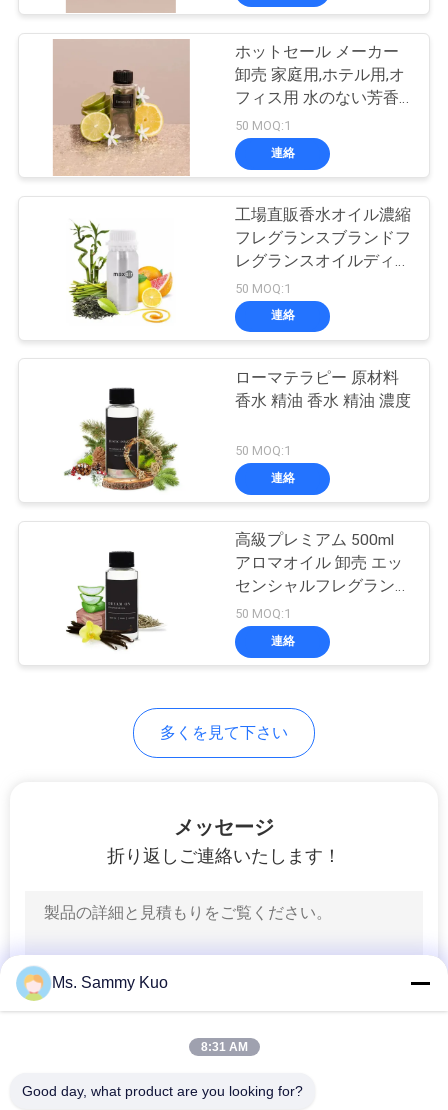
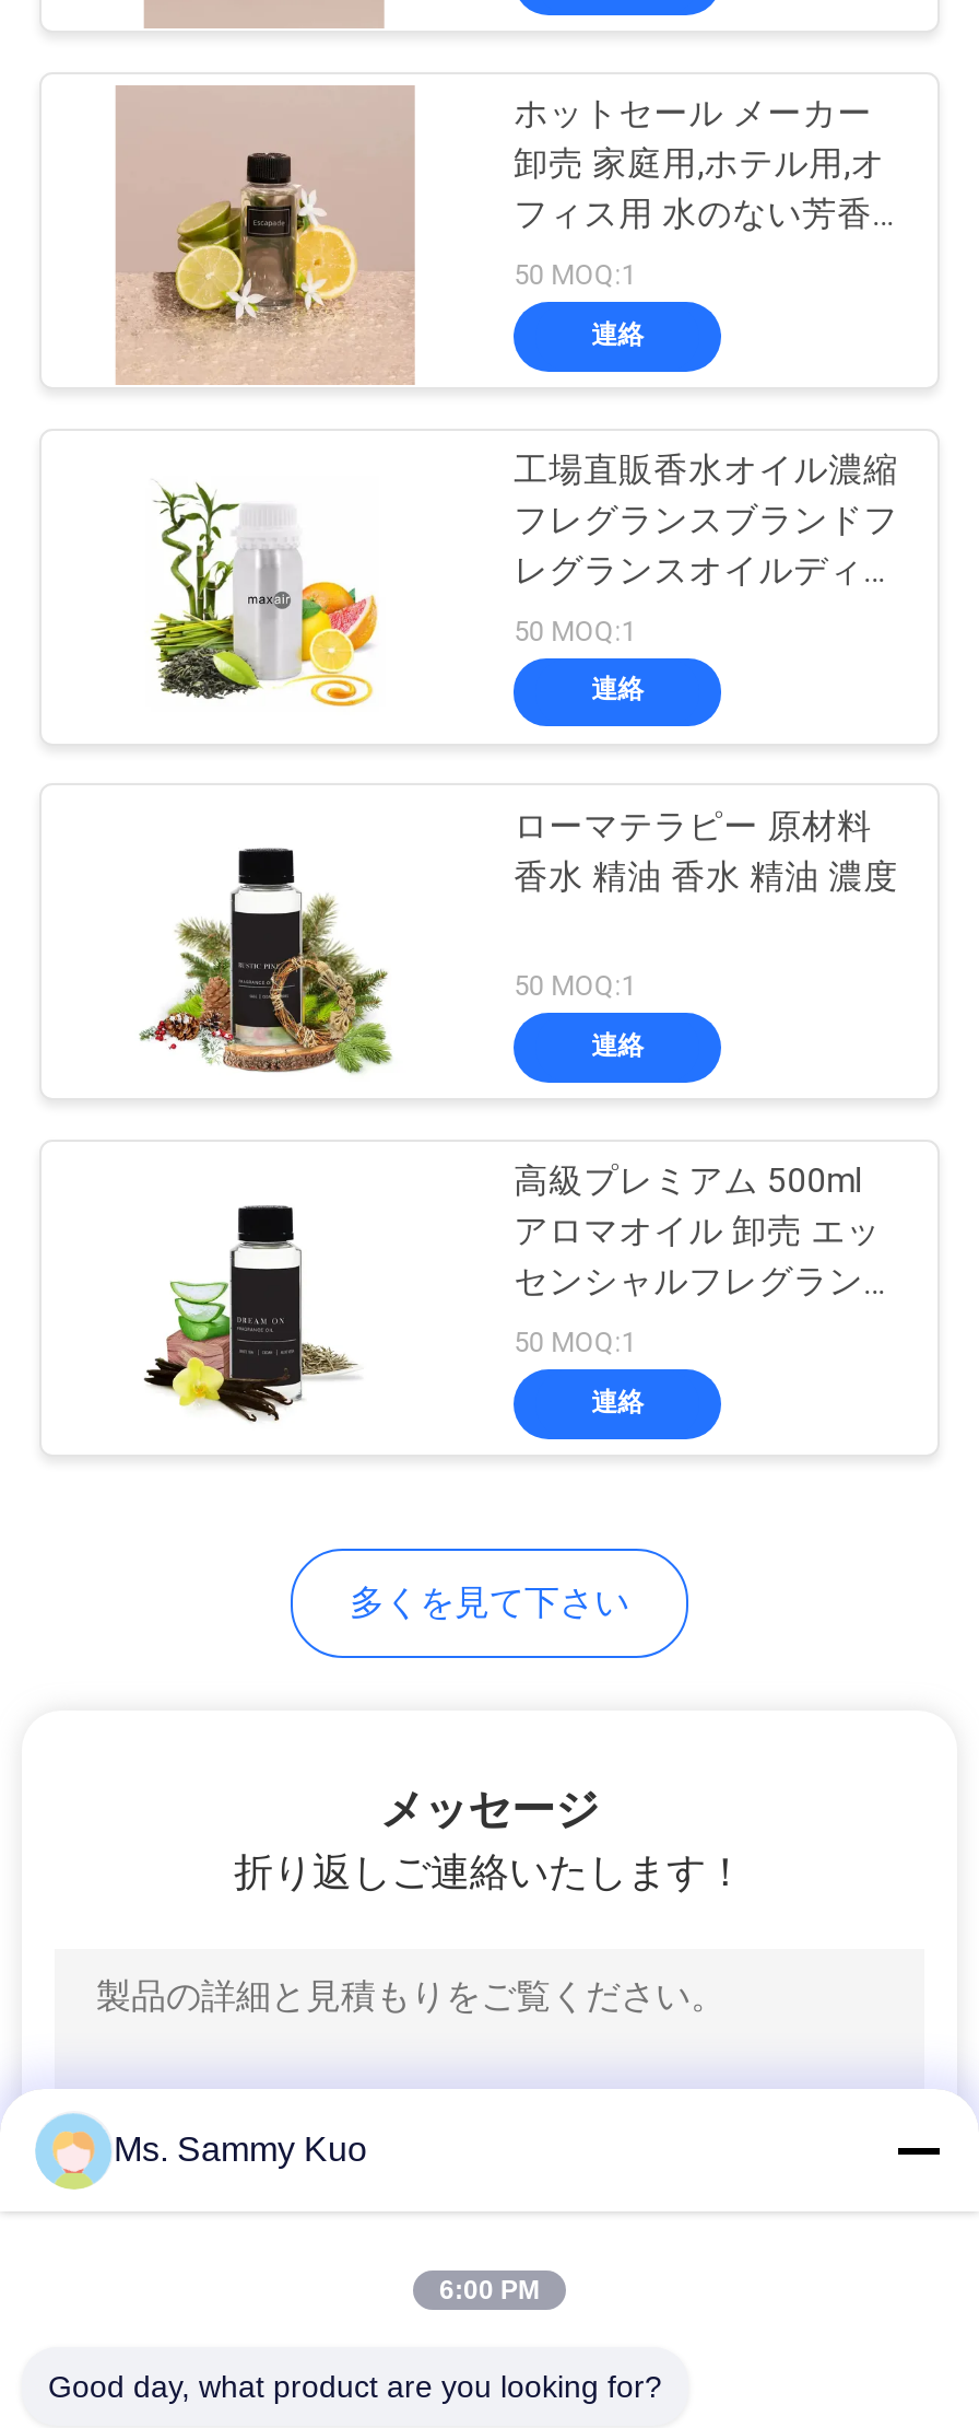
[200,1040,247,1054] 8:31 AM -> [439,2275,540,2306] 6:00 PM

